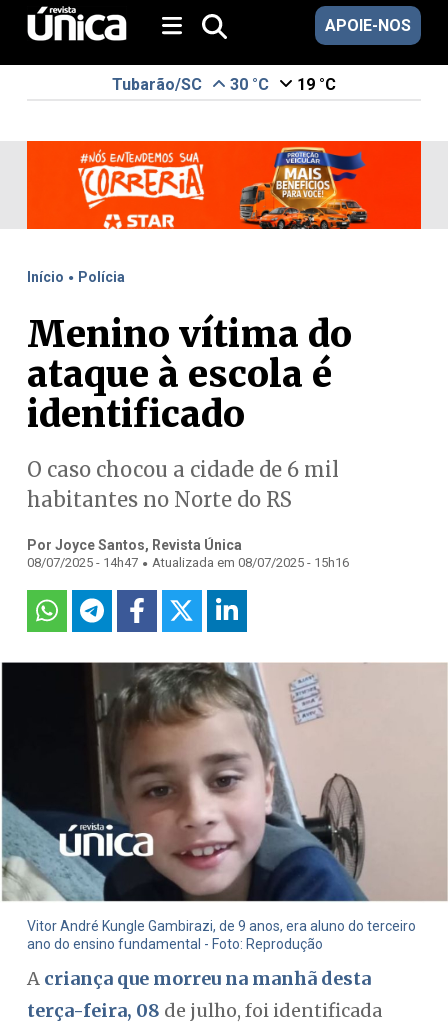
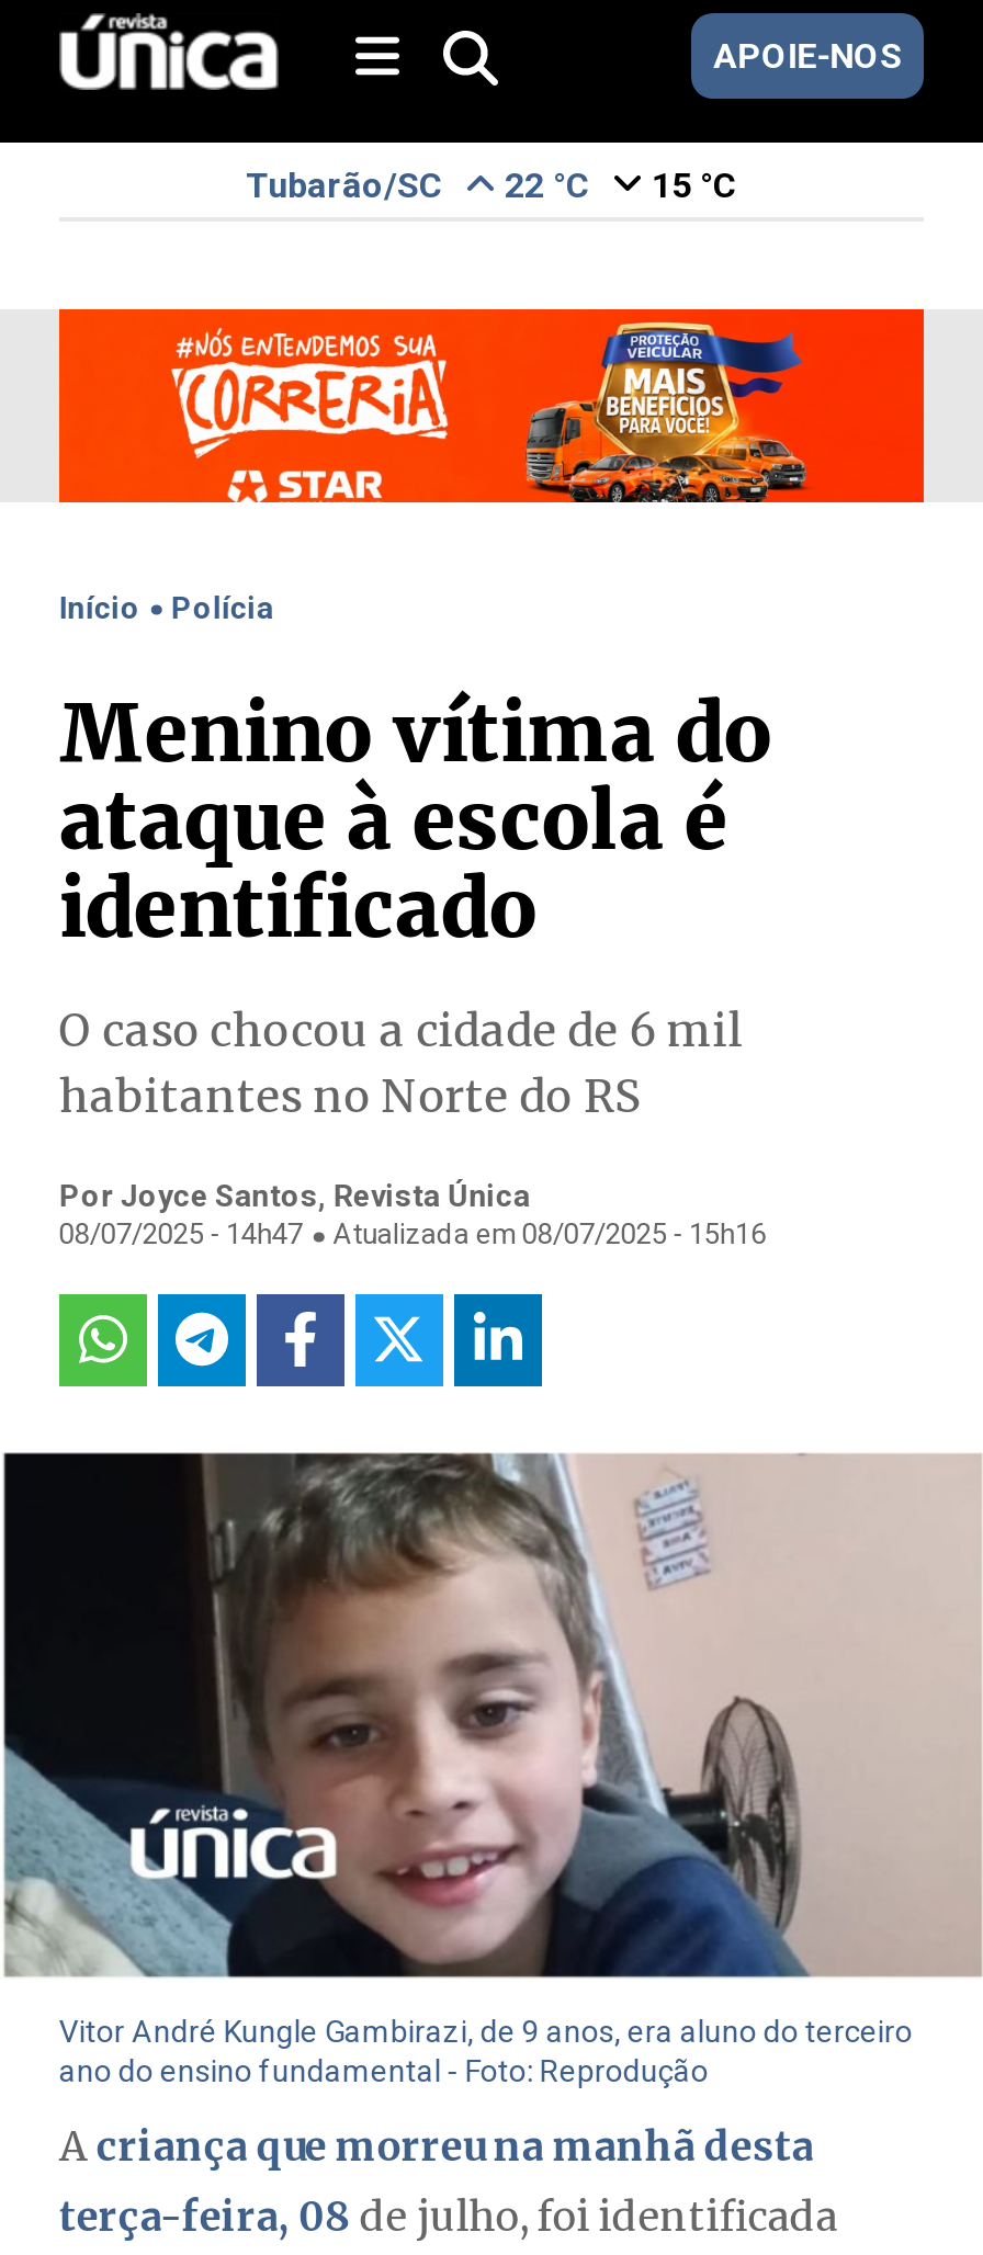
[226,75,269,94] 30 °C -> [496,165,590,206] 22 °C
[293,75,336,94] 19 °C -> [643,165,737,206] 15 °C

